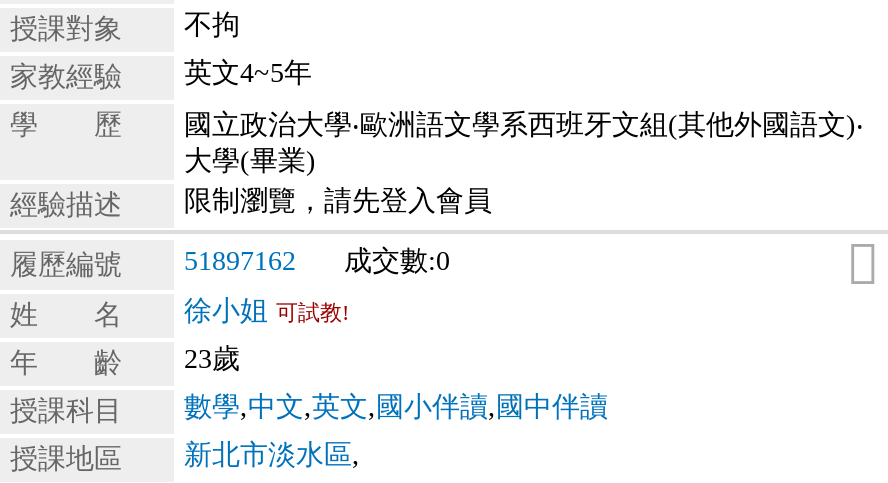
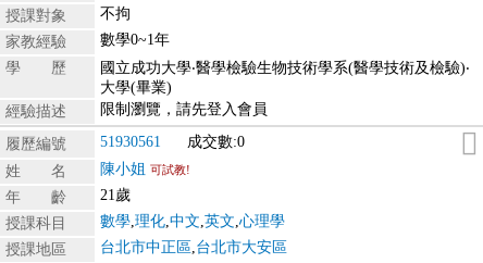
[184,57,312,87] 英文4~5年 -> [100,32,170,48] 數學0~1年
[184,109,864,139] 國立政治大學‧歐洲語文學系西班牙文組(其他外國語文)‧ -> [100,60,470,76] 國立成功大學‧醫學檢驗生物技術學系(醫學技術及檢驗)‧
[184,245,450,275] 51897162 成交數:0 -> [100,134,245,150] 51930561 成交數:0
[184,295,350,325] 徐小姐 可試教! -> [100,161,190,177] 陳小姐 可試教!
[184,343,240,373] 23歲 -> [100,187,131,203] 21歲
[184,391,608,421] 數學,中文,英文,國小伴讀,國中伴讀 -> [100,213,285,229] 數學,理化,中文,英文,心理學
[184,439,360,469] 新北市淡水區, -> [100,239,287,255] 台北市中正區,台北市大安區

